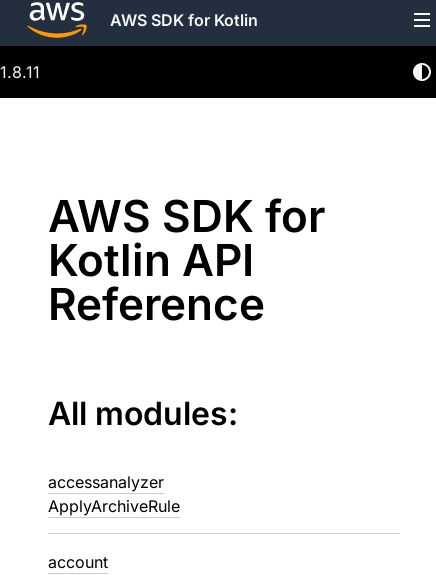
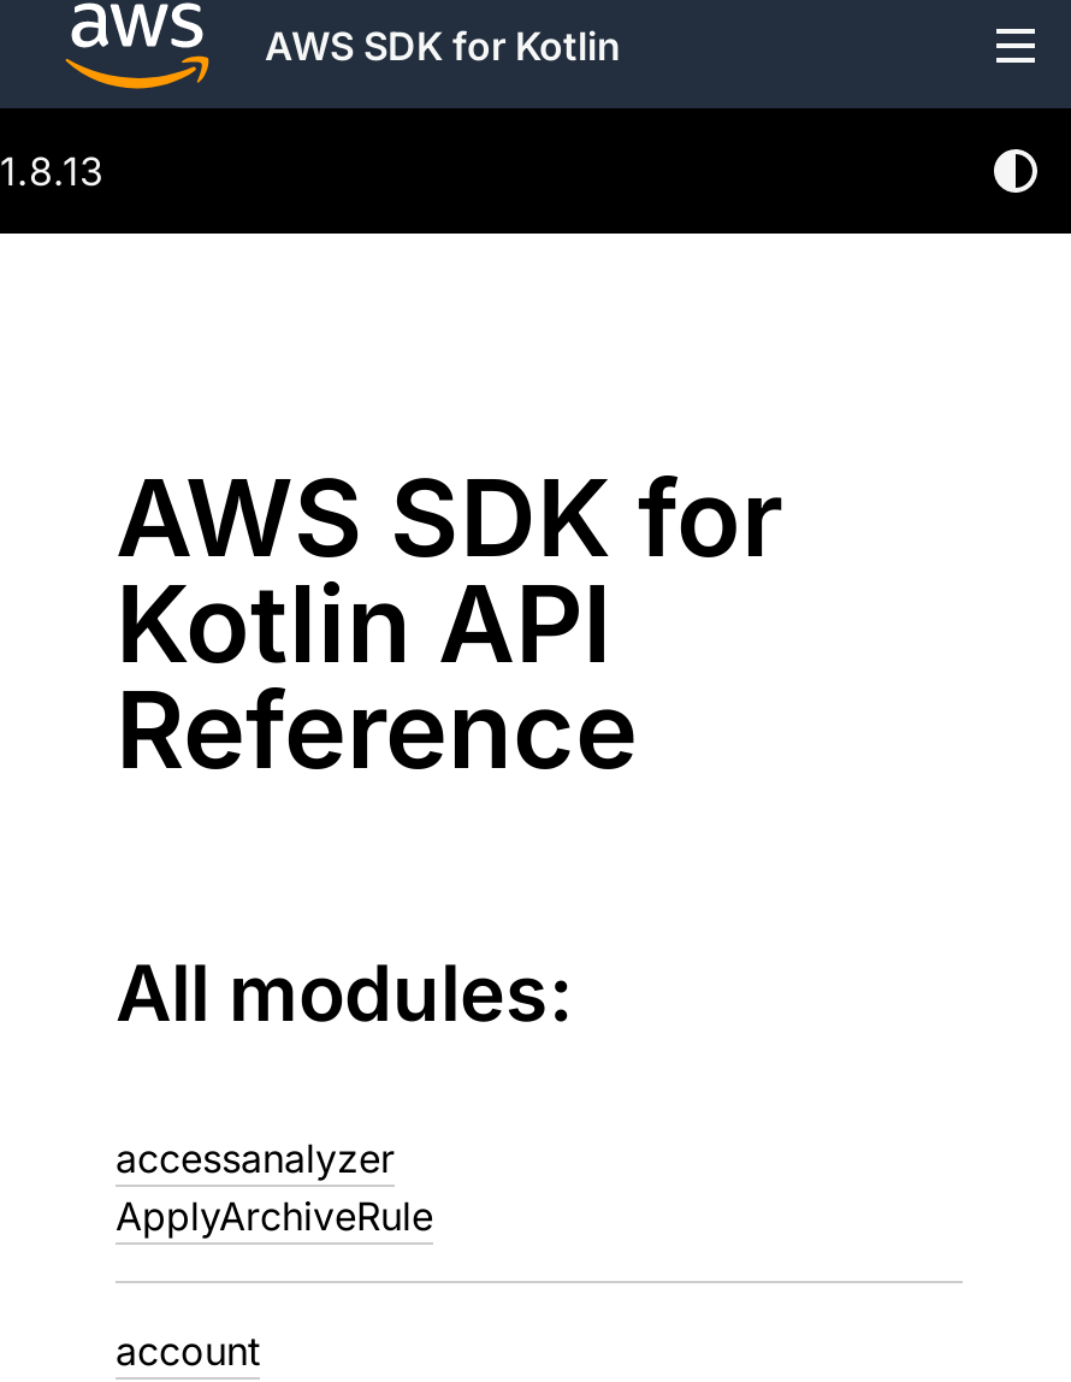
[0,62,40,82] 1.8.11 -> [0,147,103,195] 1.8.13

